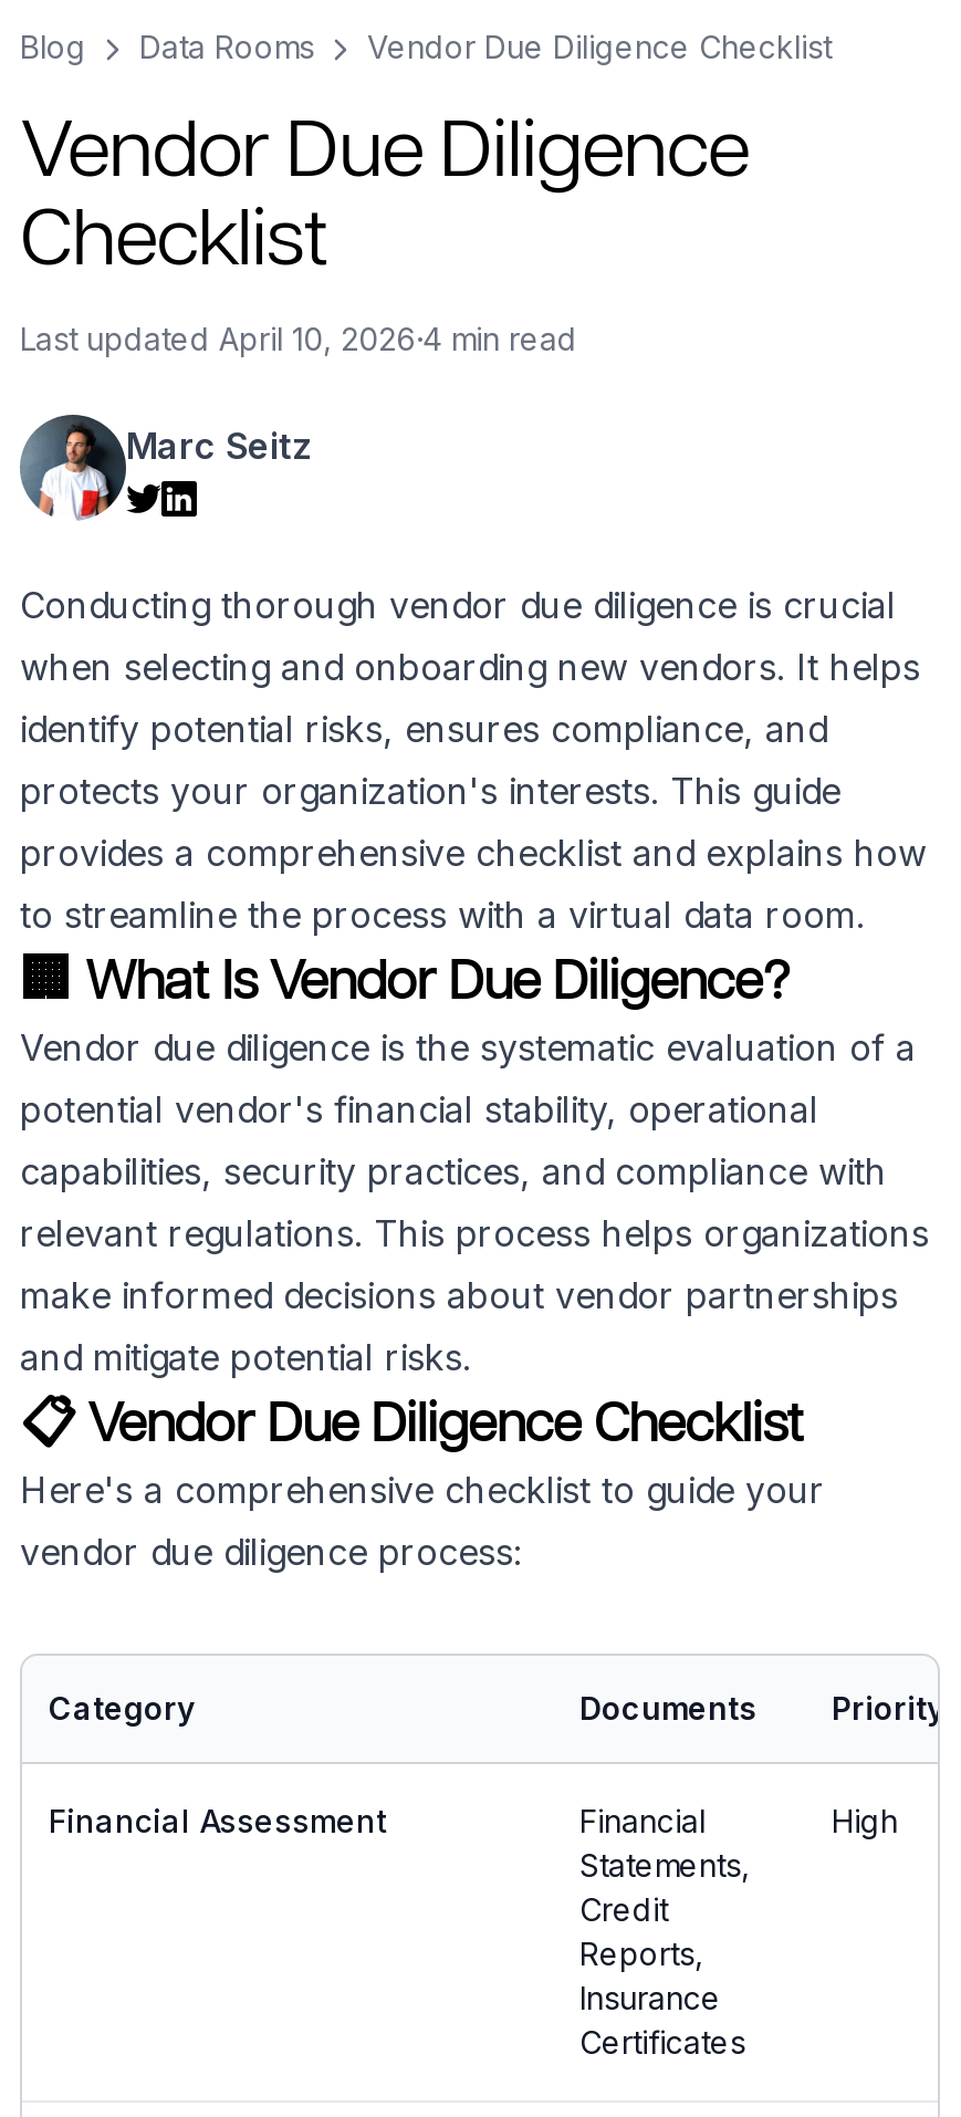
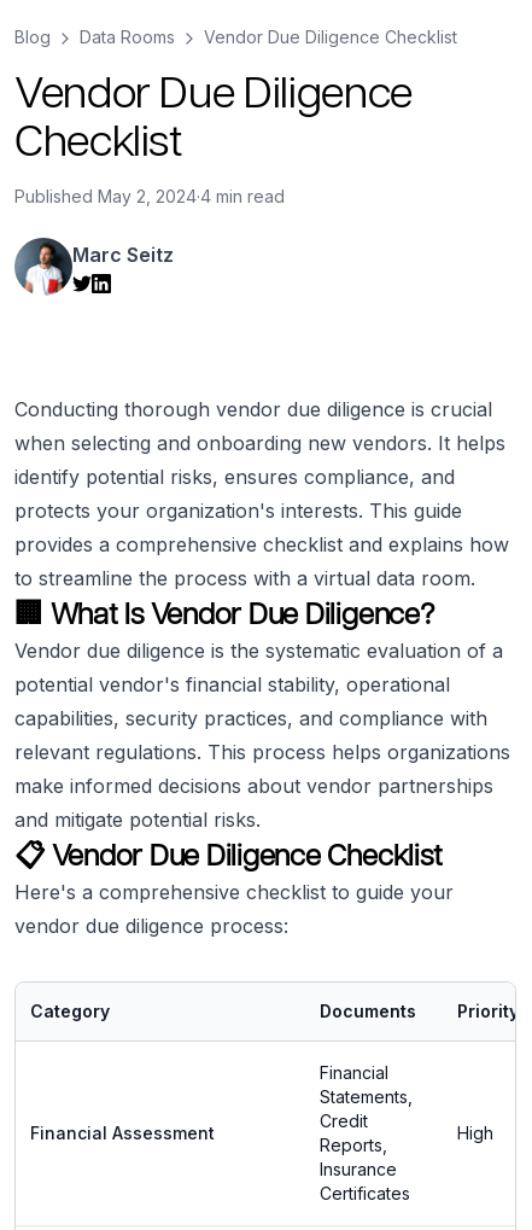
[20,320,577,357] Last updated April 10, 2026·4 min read -> [14,186,285,206] Published May 2, 2024·4 min read
moved [49,1802,387,1839] -> [30,1123,215,1143]: Financial Assessment
moved [832,1802,898,1839] -> [457,1123,493,1143]: High

